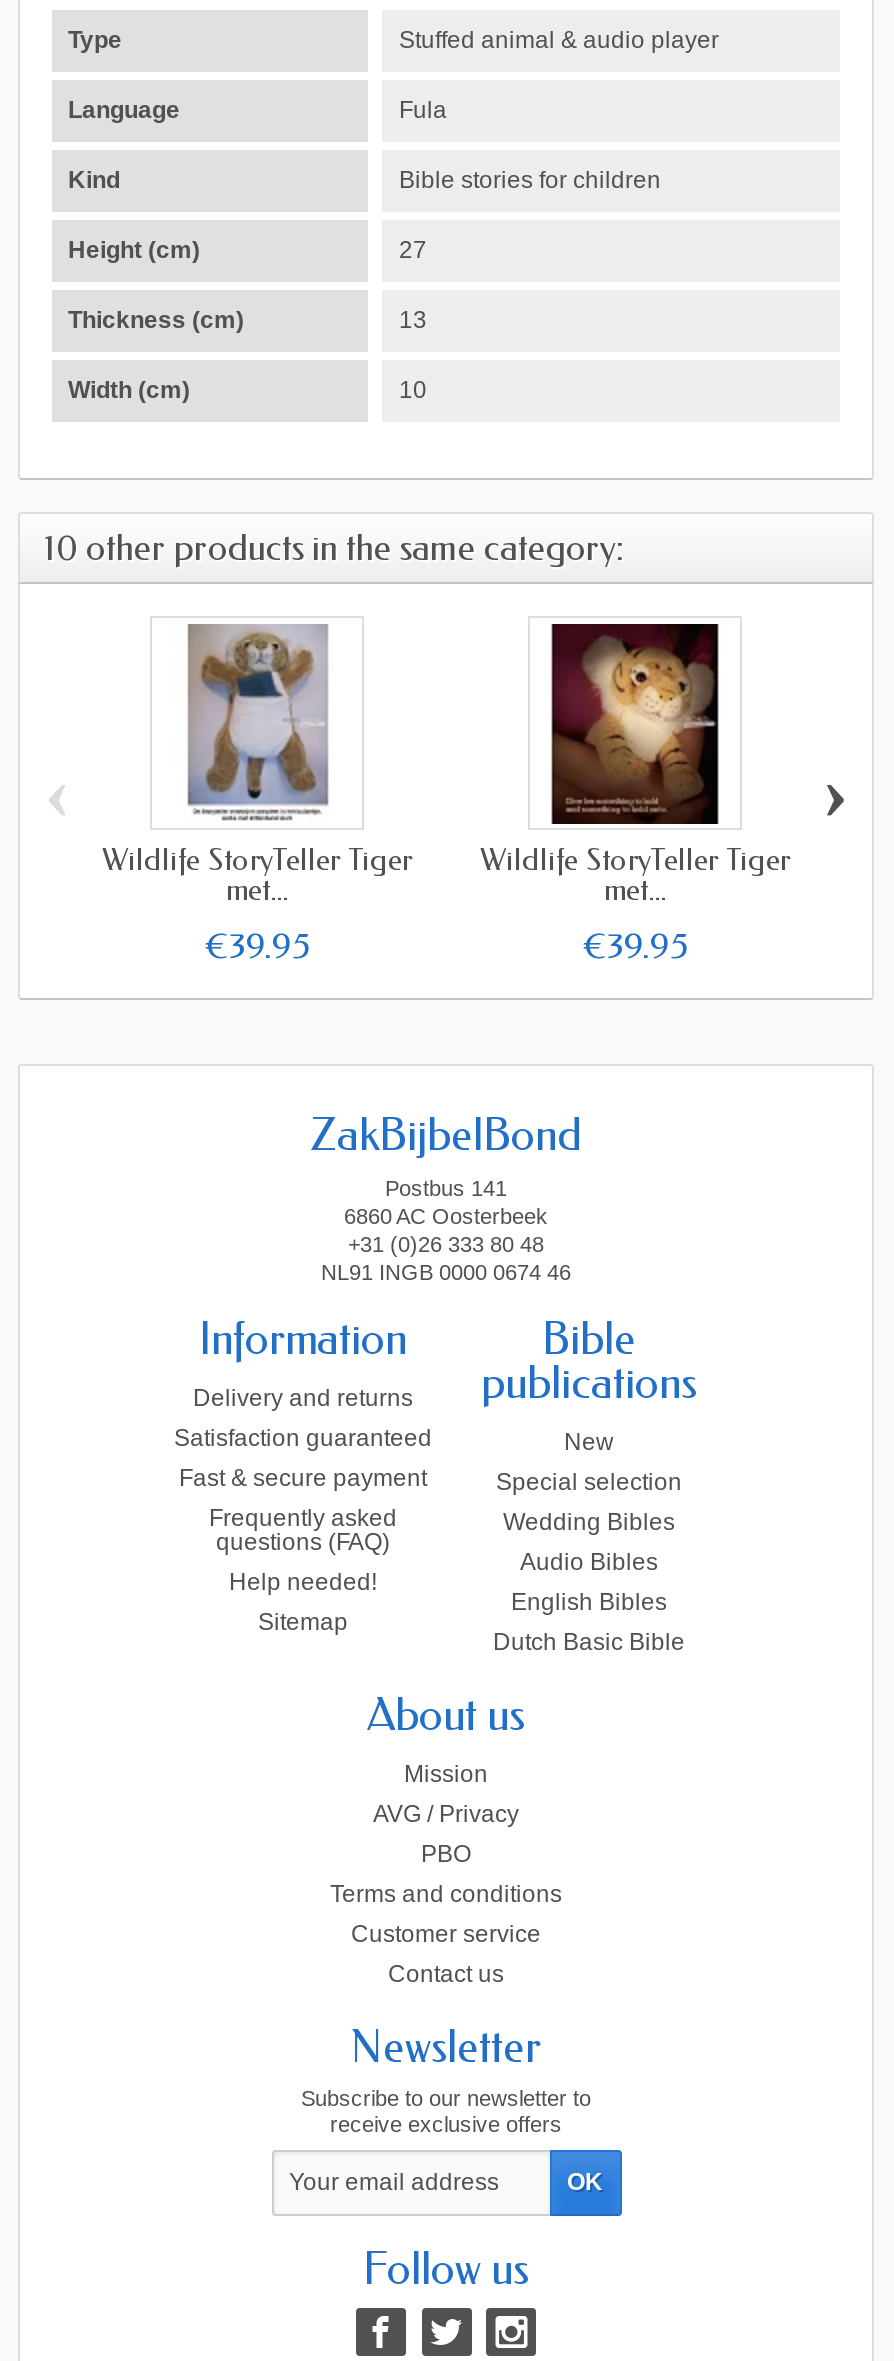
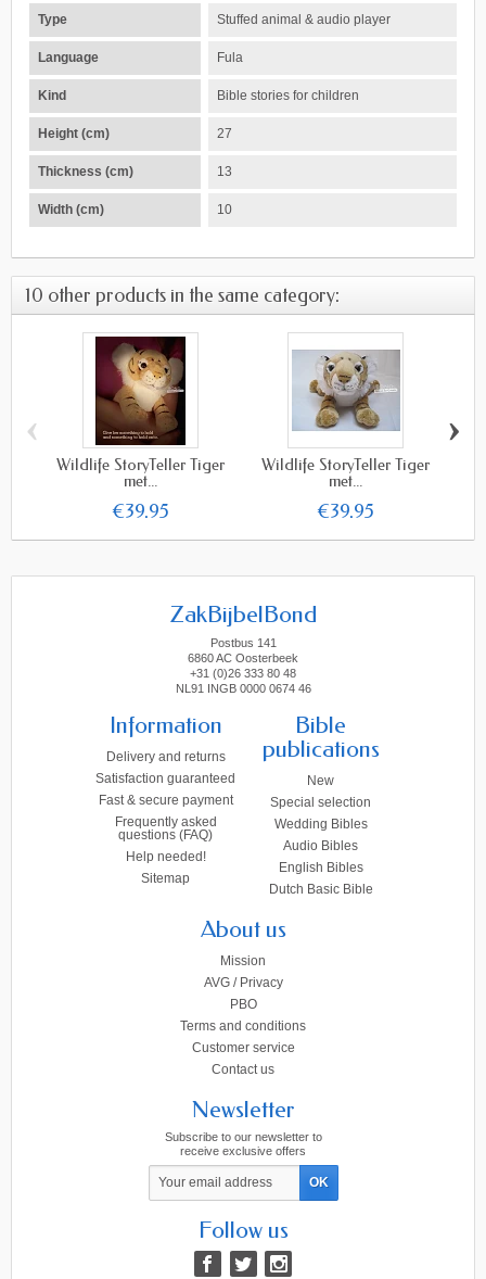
[174,624,340,824] [image] -> [94,335,187,446] [image]
[538,622,736,826] [image] -> [292,337,400,445] [image]

